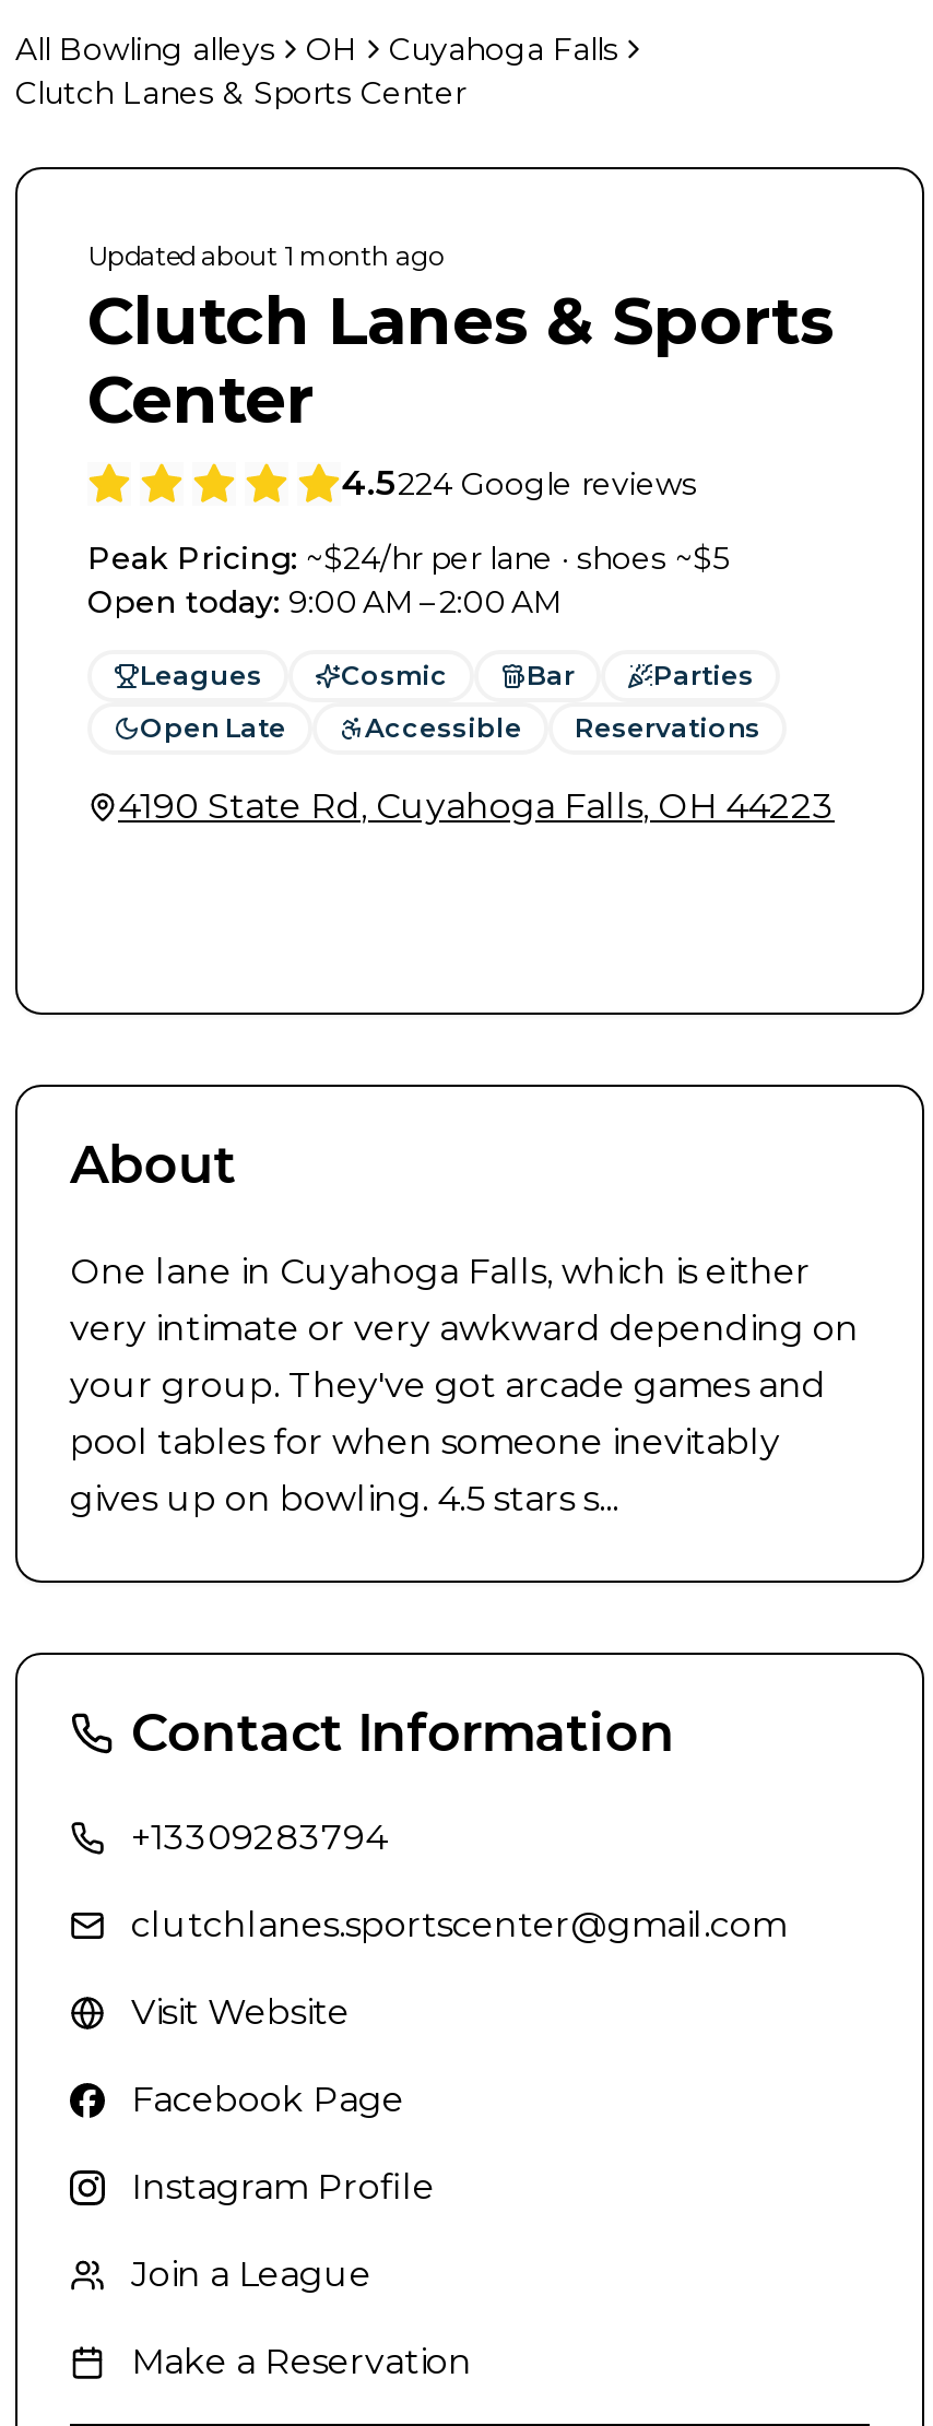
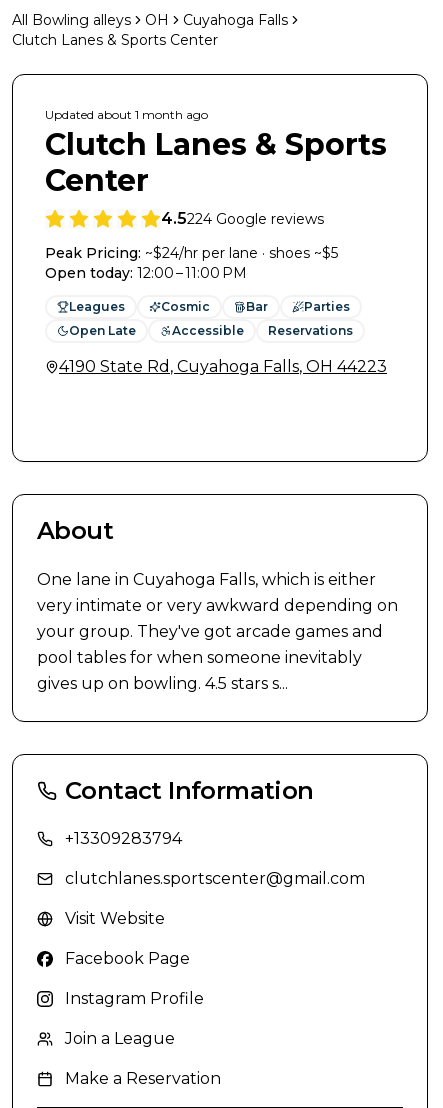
[87,582,564,622] Open today: 9:00 AM – 2:00 AM -> [45,264,247,282] Open today: 12:00 – 11:00 PM

